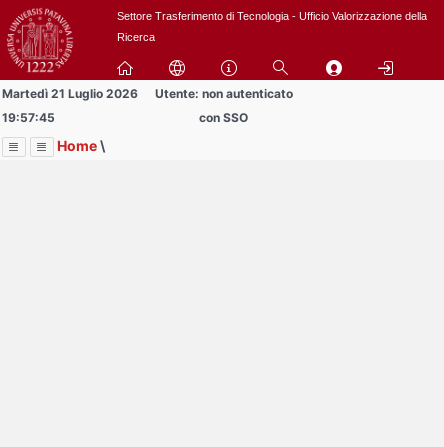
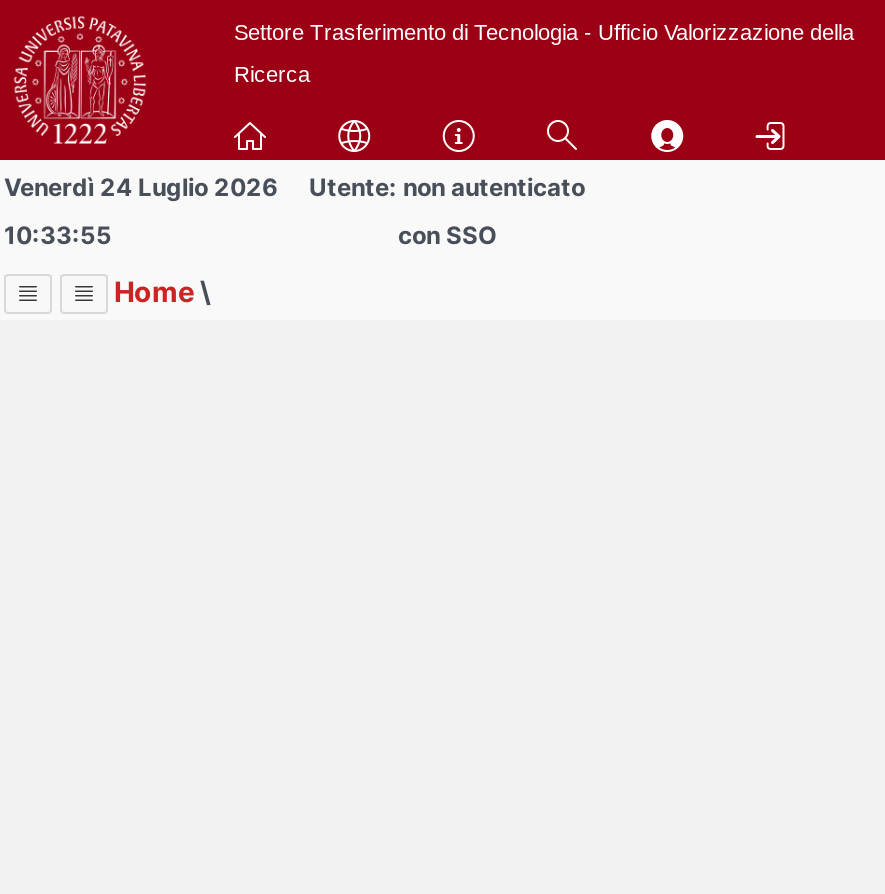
[2,86,138,101] Martedì 21 Luglio 2026 -> [4,172,278,202] Venerdì 24 Luglio 2026
[2,110,55,125] 19:57:45 -> [4,220,112,250] 10:33:55

